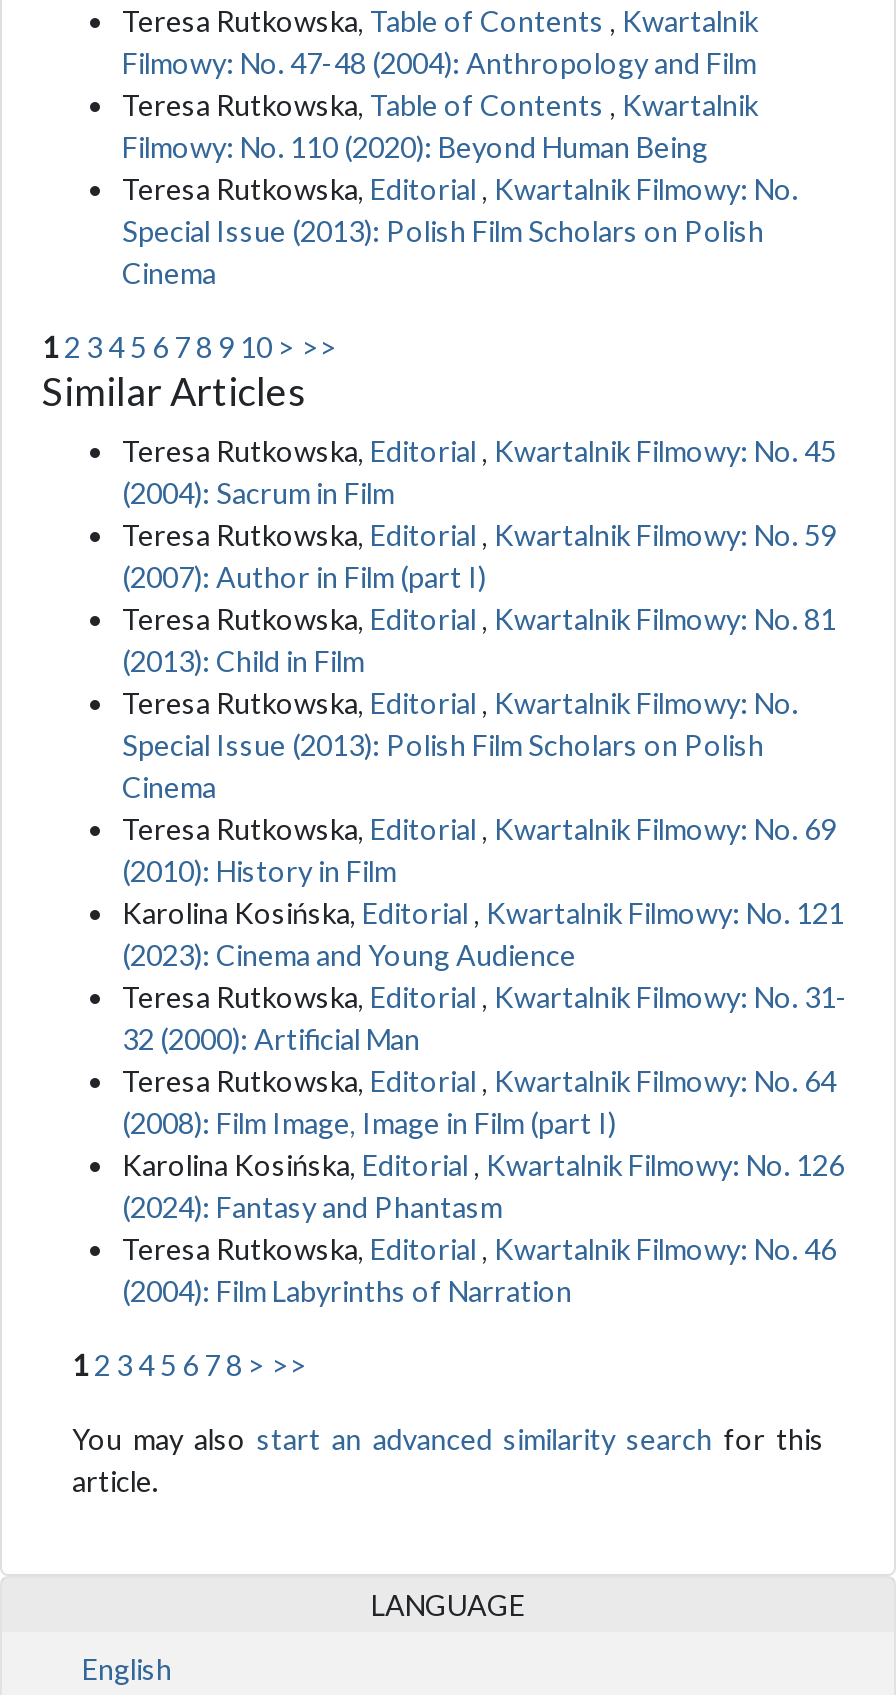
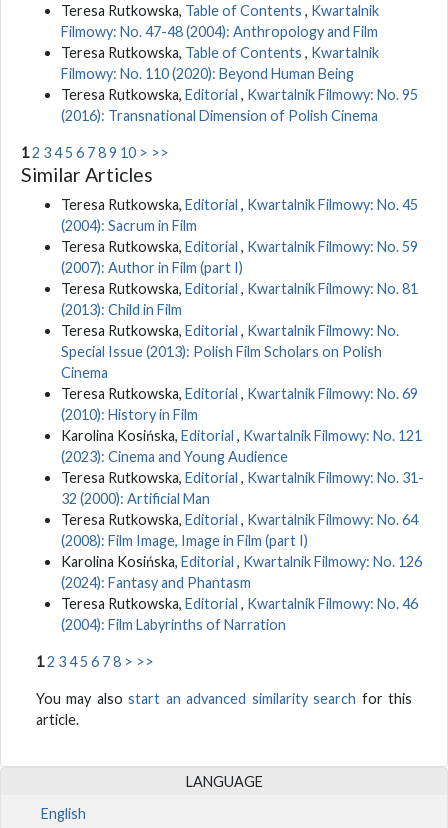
[122,172,798,290] Teresa Rutkowska, Editorial, Kwartalnik Filmowy: No. | Special Issue (2013): Polish Film Scholars on Polish | Cinema -> [61,86,418,124] Teresa Rutkowska, Editorial, Kwartalnik Filmowy: No. 95 | (2016): Transnational Dimension of Polish Cinema

